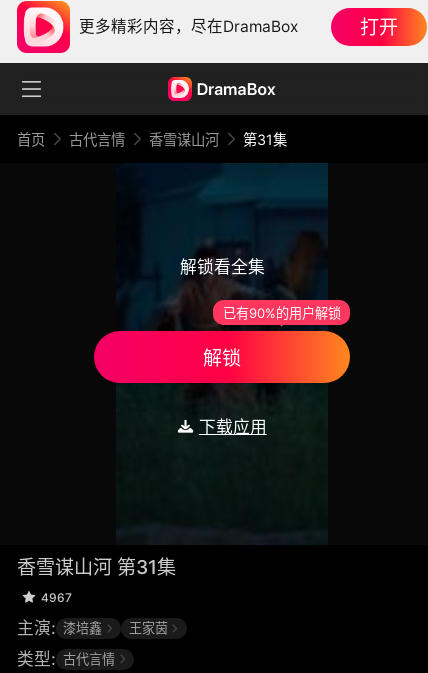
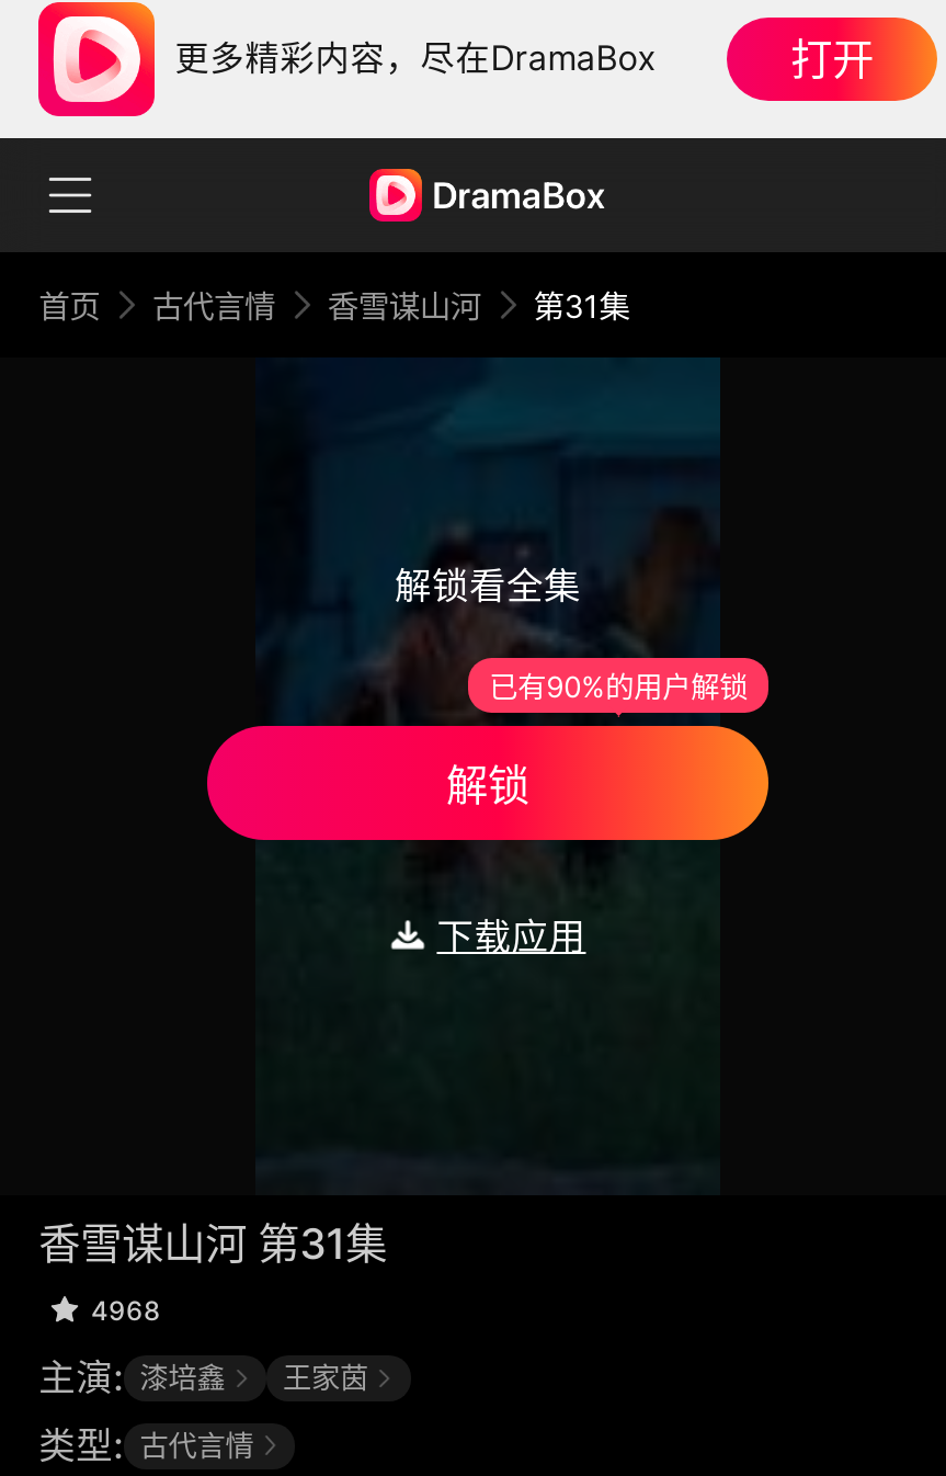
[41,590,72,605] 4967 -> [91,1294,161,1327] 4968

